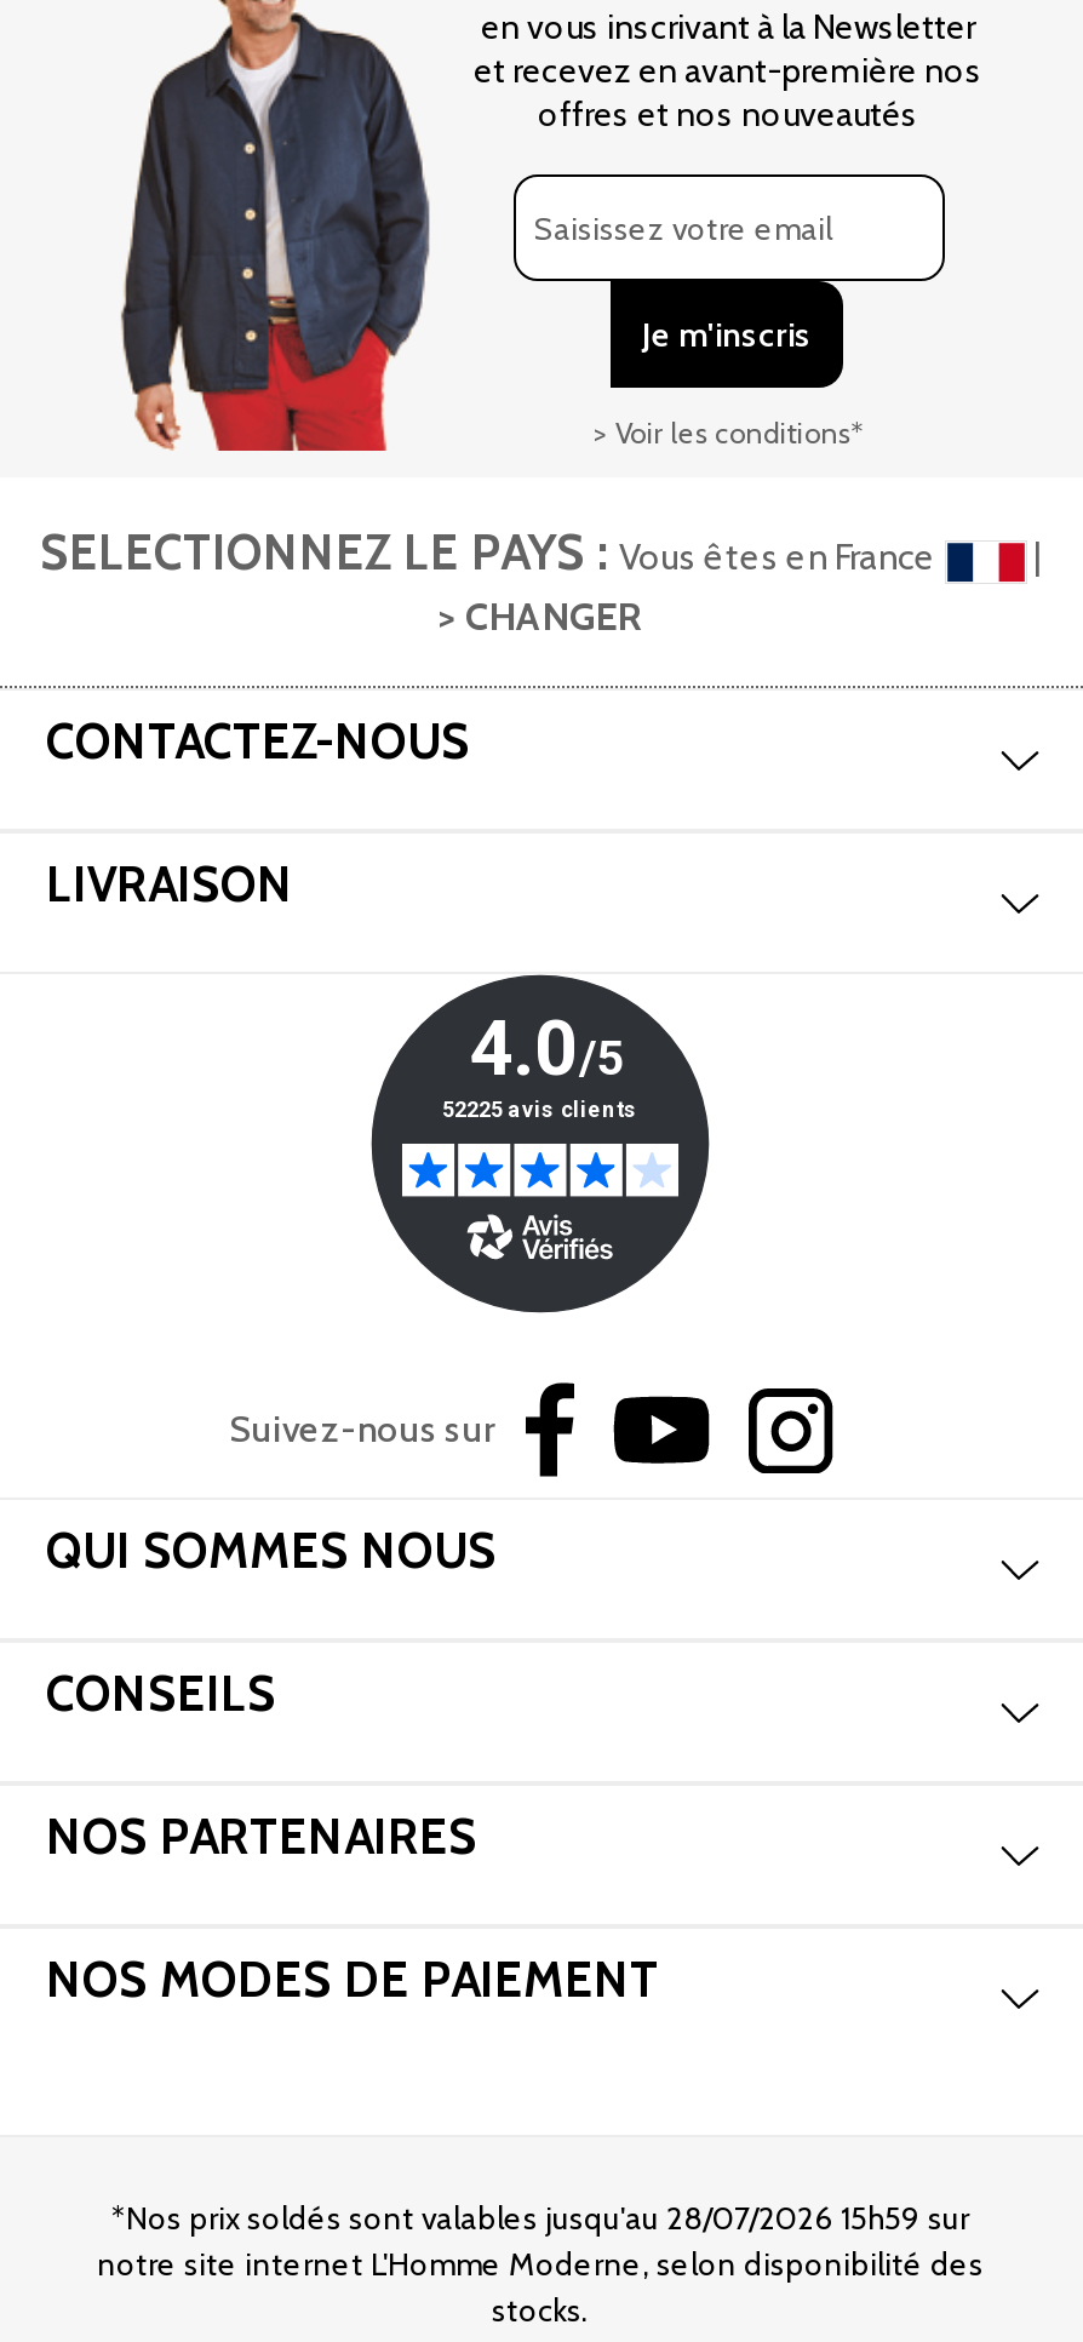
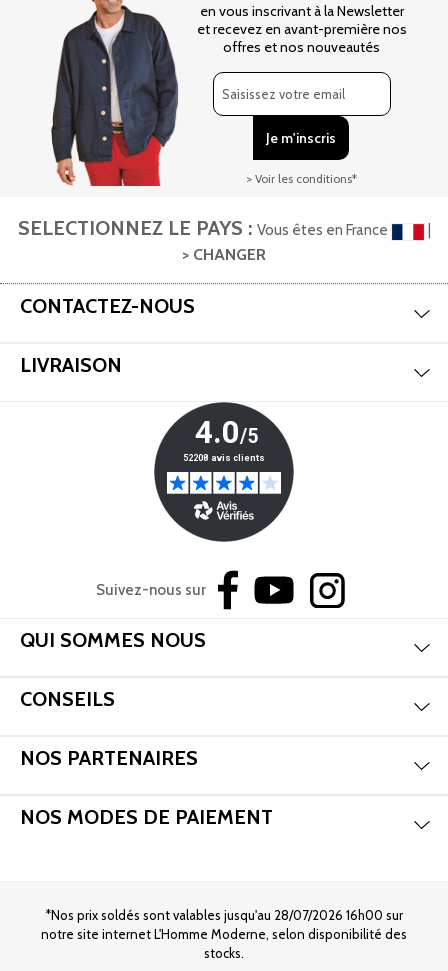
[111,2199,969,2238] *Nos prix soldés sont valables jusqu'au 28/07/2026 15h59 sur -> [45,907,403,923] *Nos prix soldés sont valables jusqu'au 28/07/2026 16h00 sur

